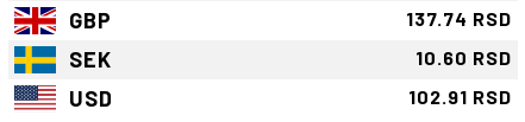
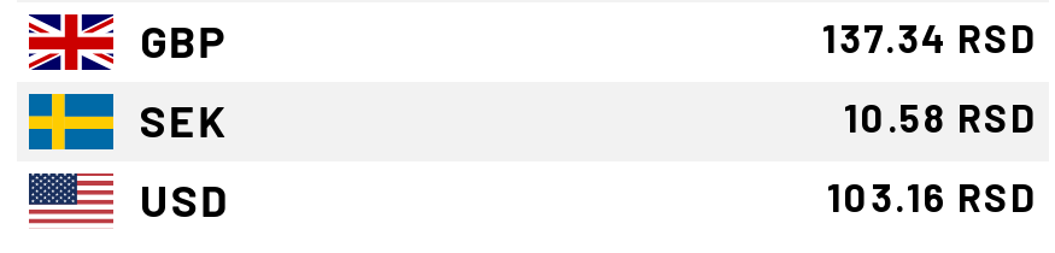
[406,8,512,30] 137.74 RSD -> [822,15,1037,61] 137.34 RSD
[415,47,512,69] 10.60 RSD -> [844,95,1037,141] 10.58 RSD
[408,86,512,108] 102.91 RSD -> [827,174,1037,220] 103.16 RSD

